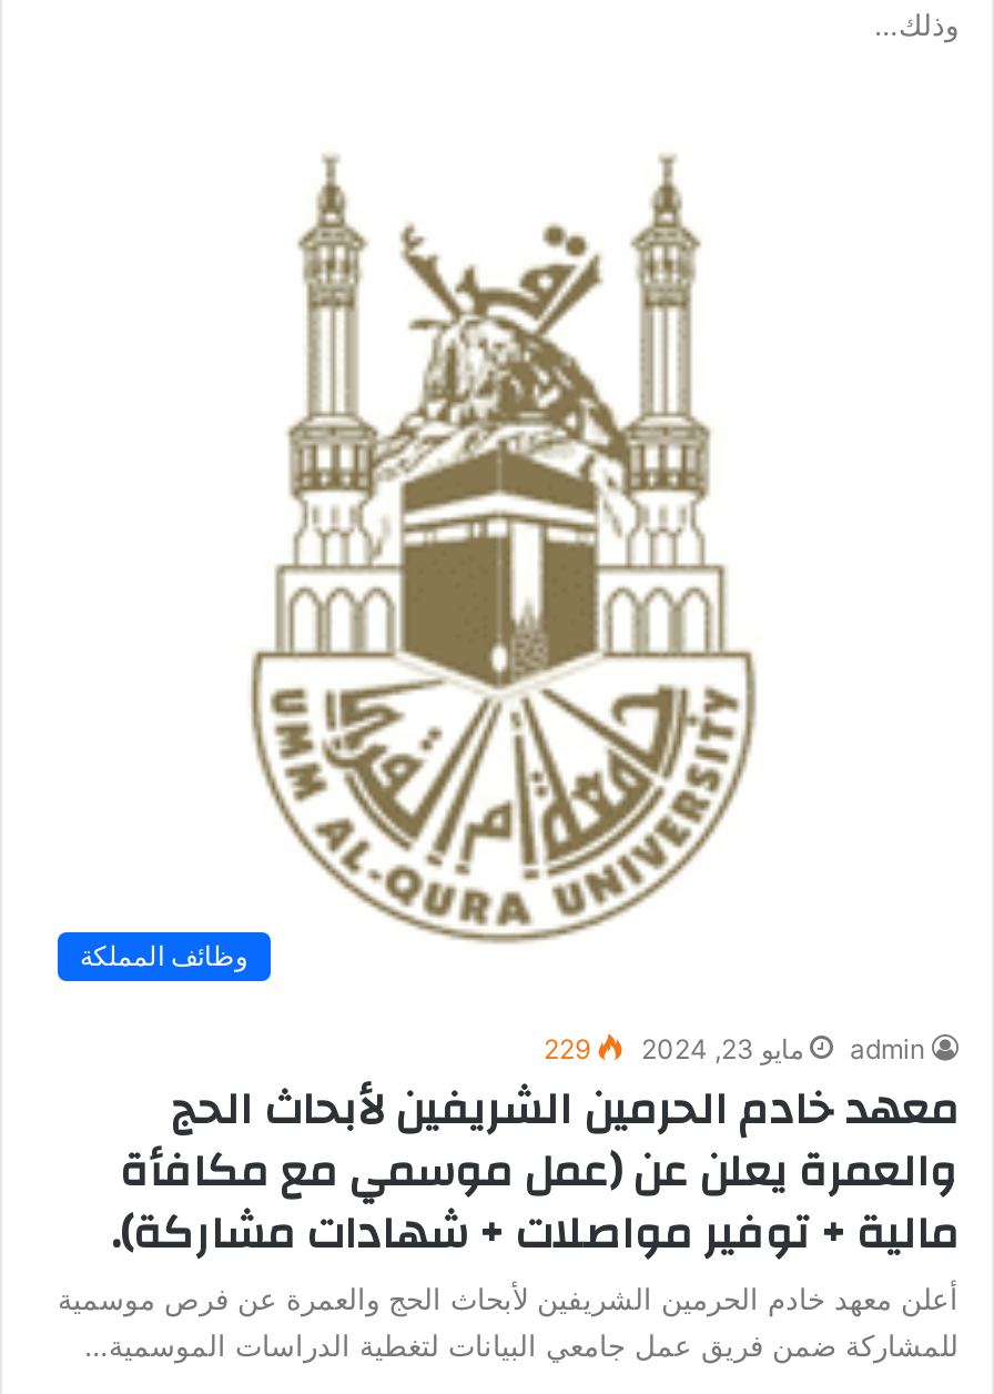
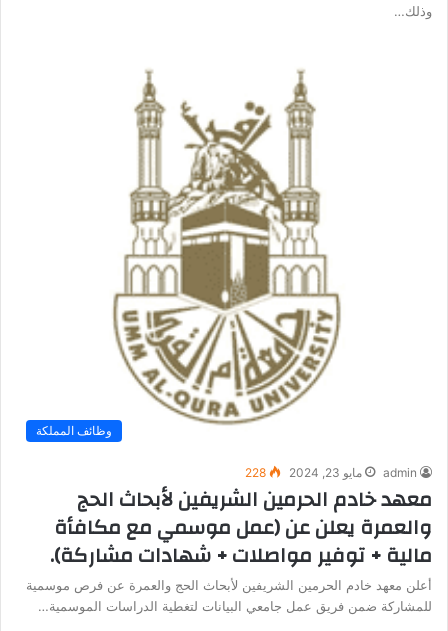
[544,1033,590,1066] 229 -> [245,465,266,480] 228

